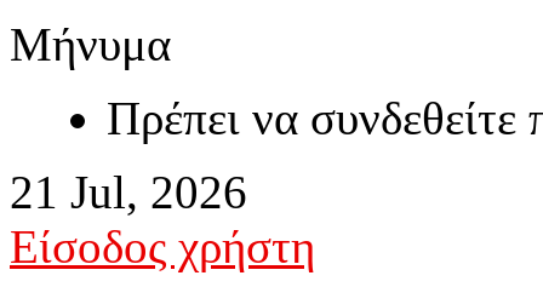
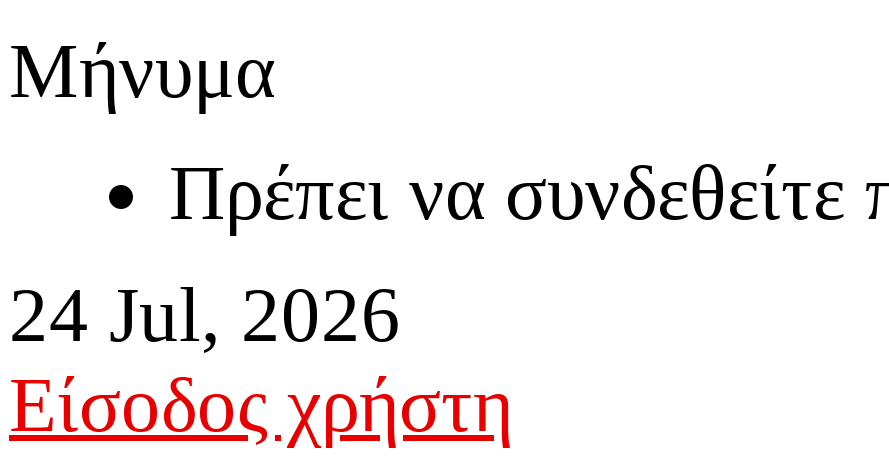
[10,166,247,218] 21 Jul, 2026 -> [9,271,401,357] 24 Jul, 2026

